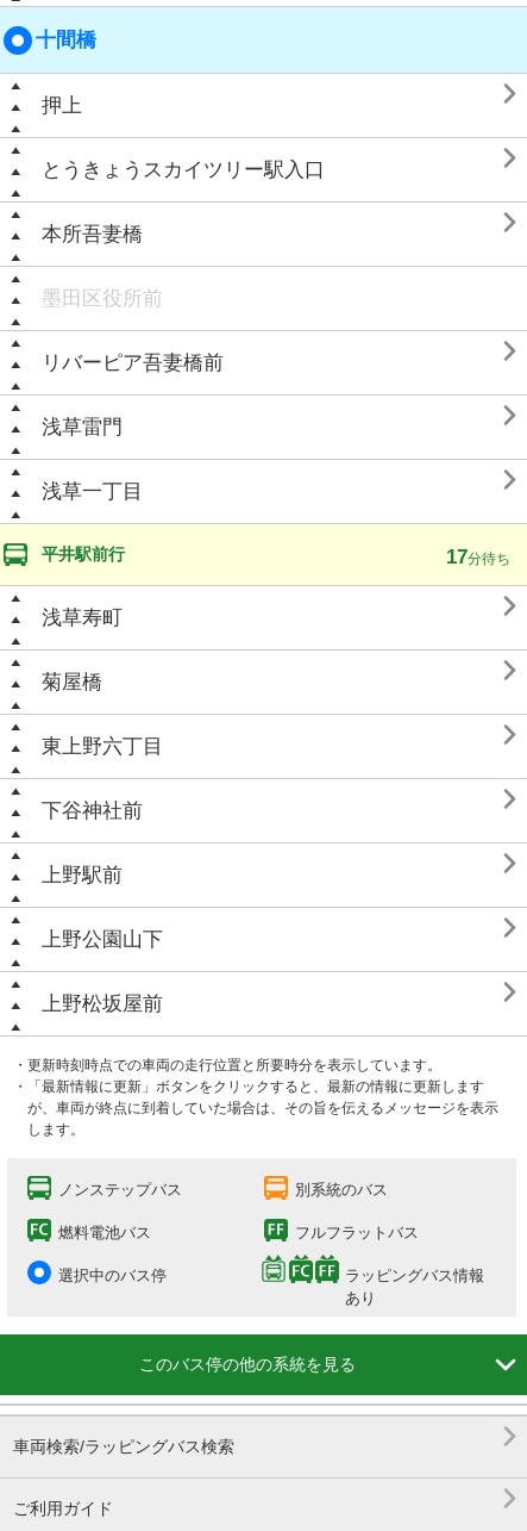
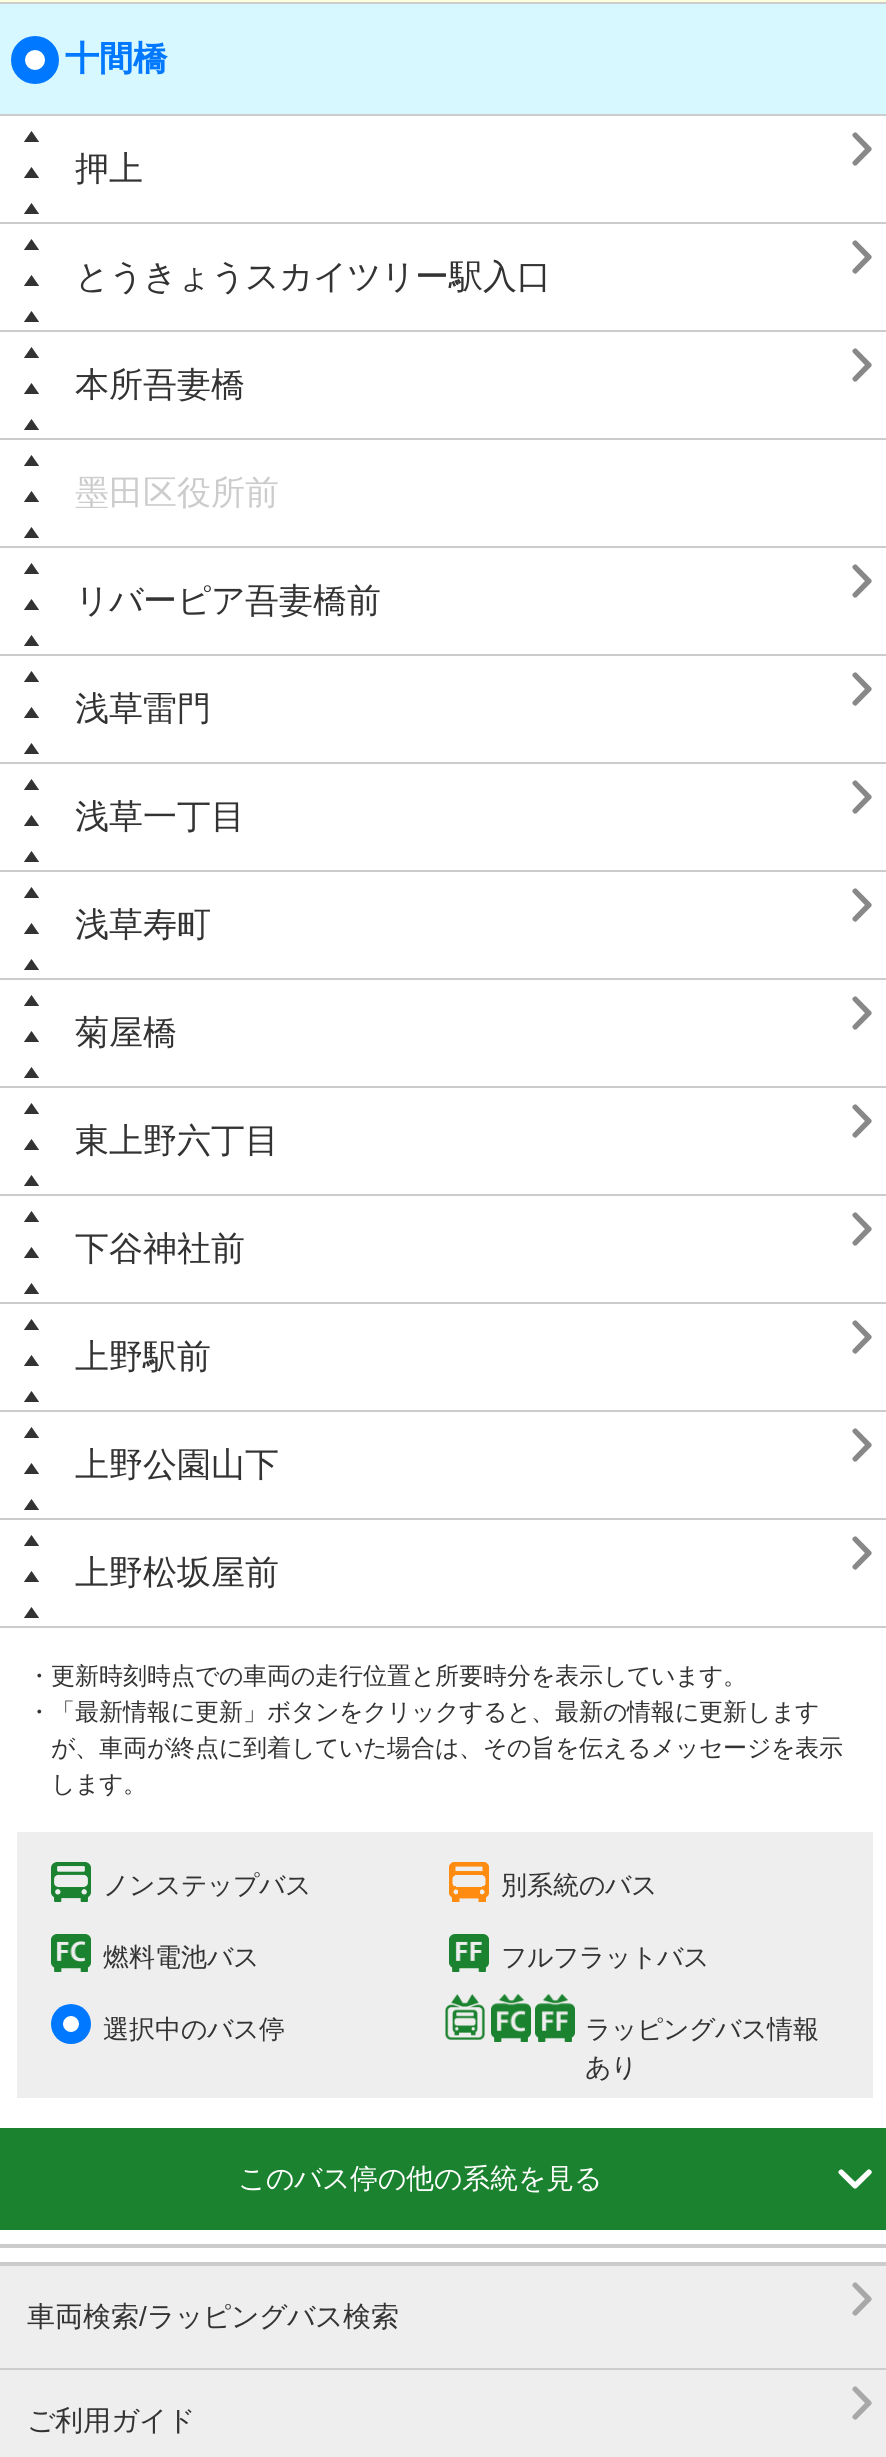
[42,544,510,568] 平井駅前行 | 17分待ち -> none

